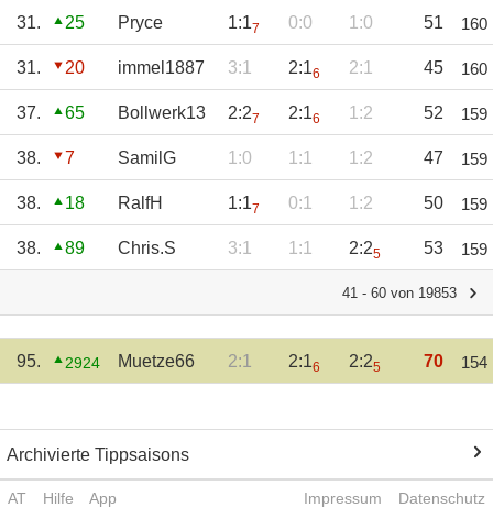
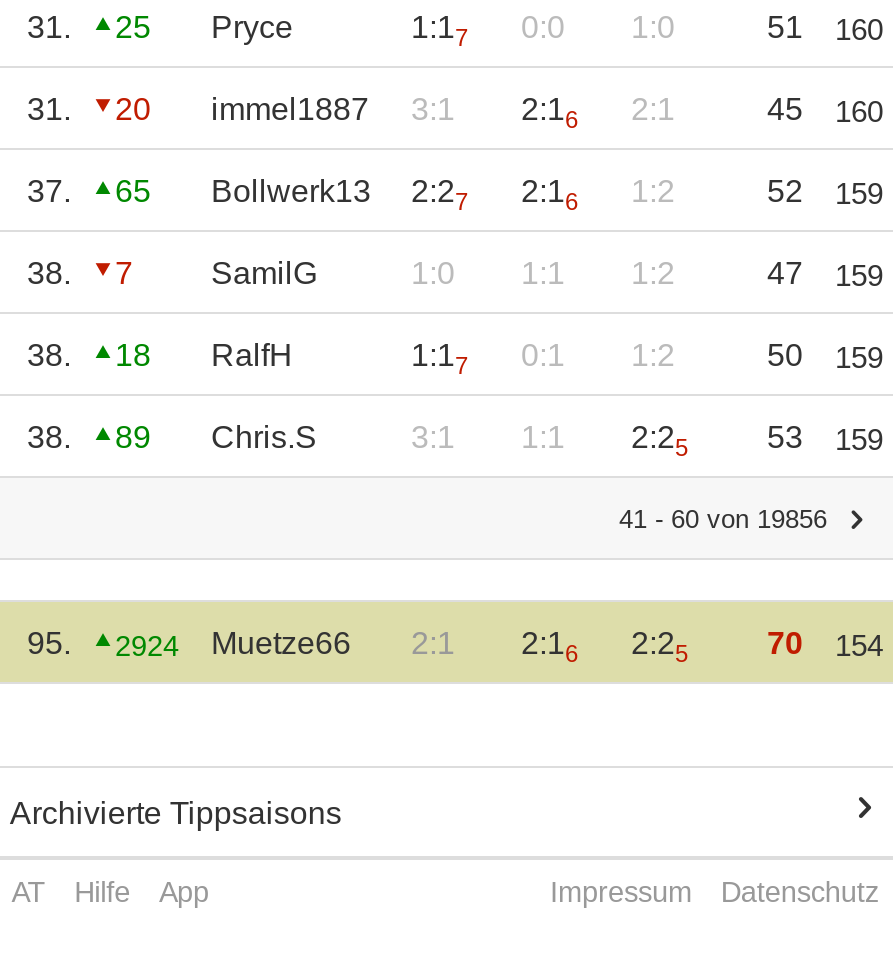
[342,285,457,301] 41 - 60 von 19853 -> [619,504,827,534] 41 - 60 von 19856

